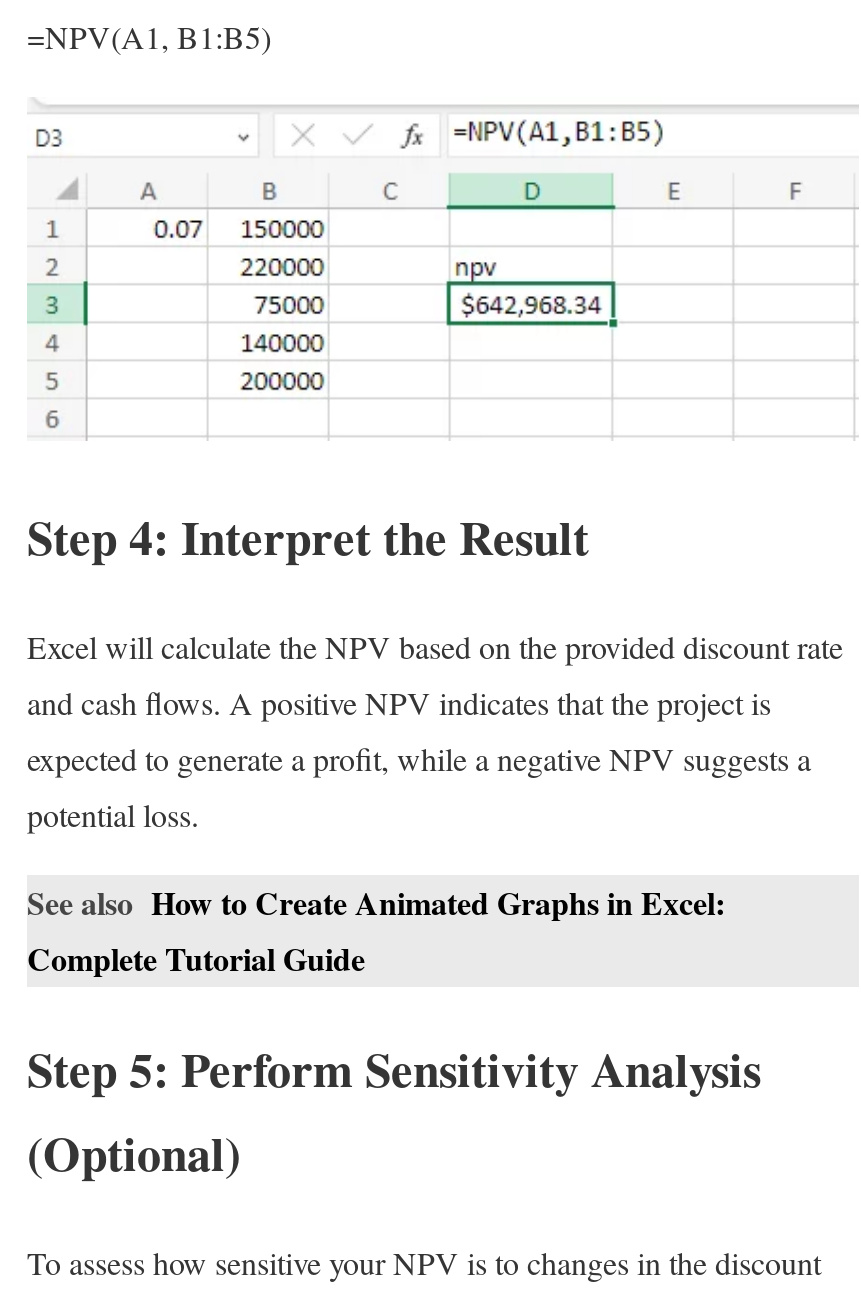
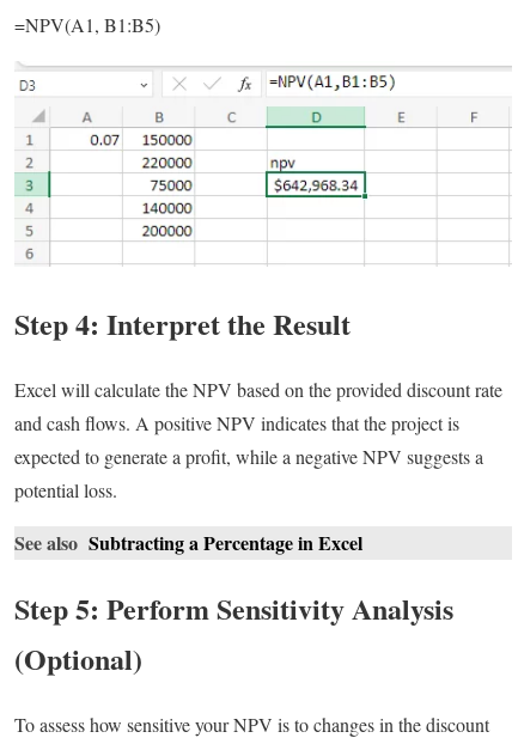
[27,880,725,982] See also How to Create Animated Graphs in Excel: | Complete Tutorial Guide -> [14,529,362,557] See also Subtracting a Percentage in Excel

